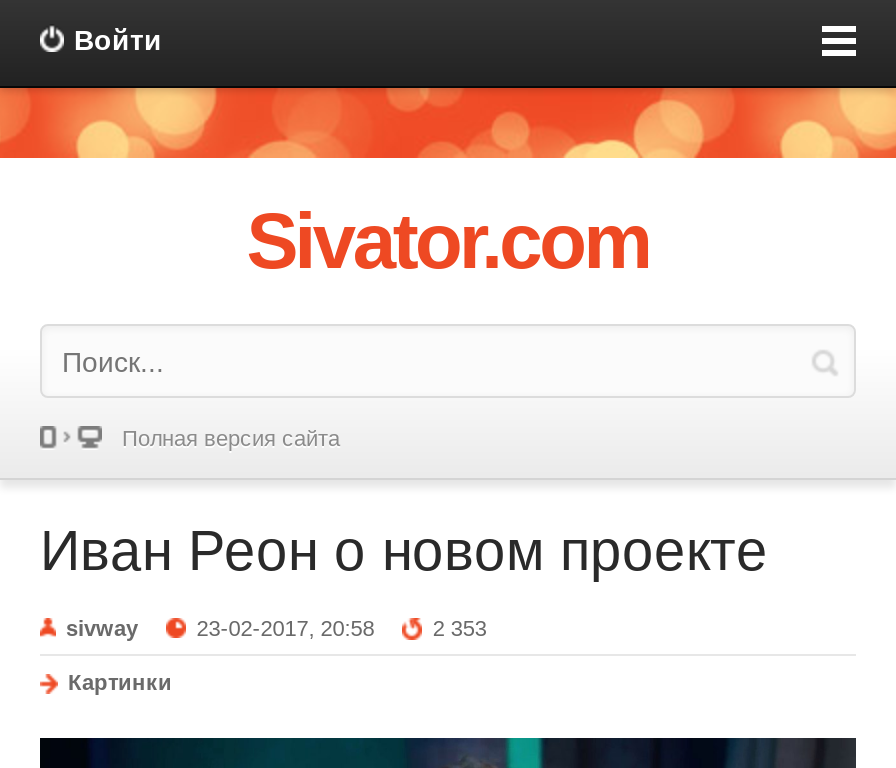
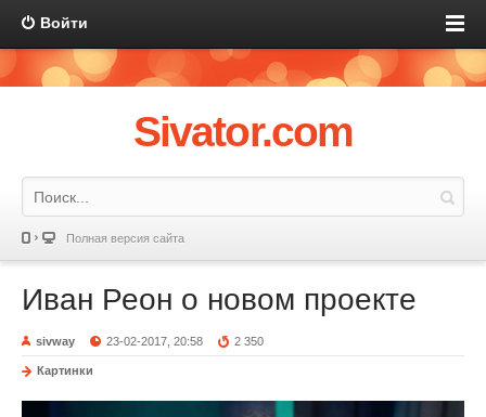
[433,616,487,640] 2 353 -> [235,335,264,348] 2 350

